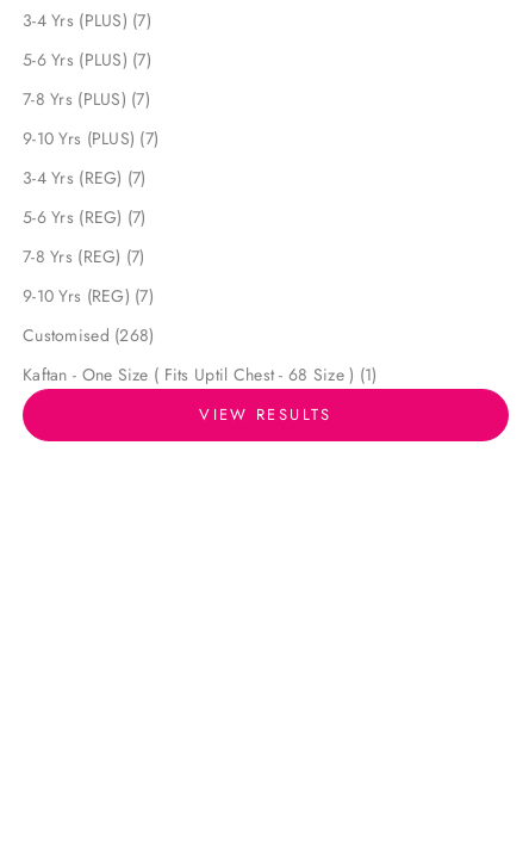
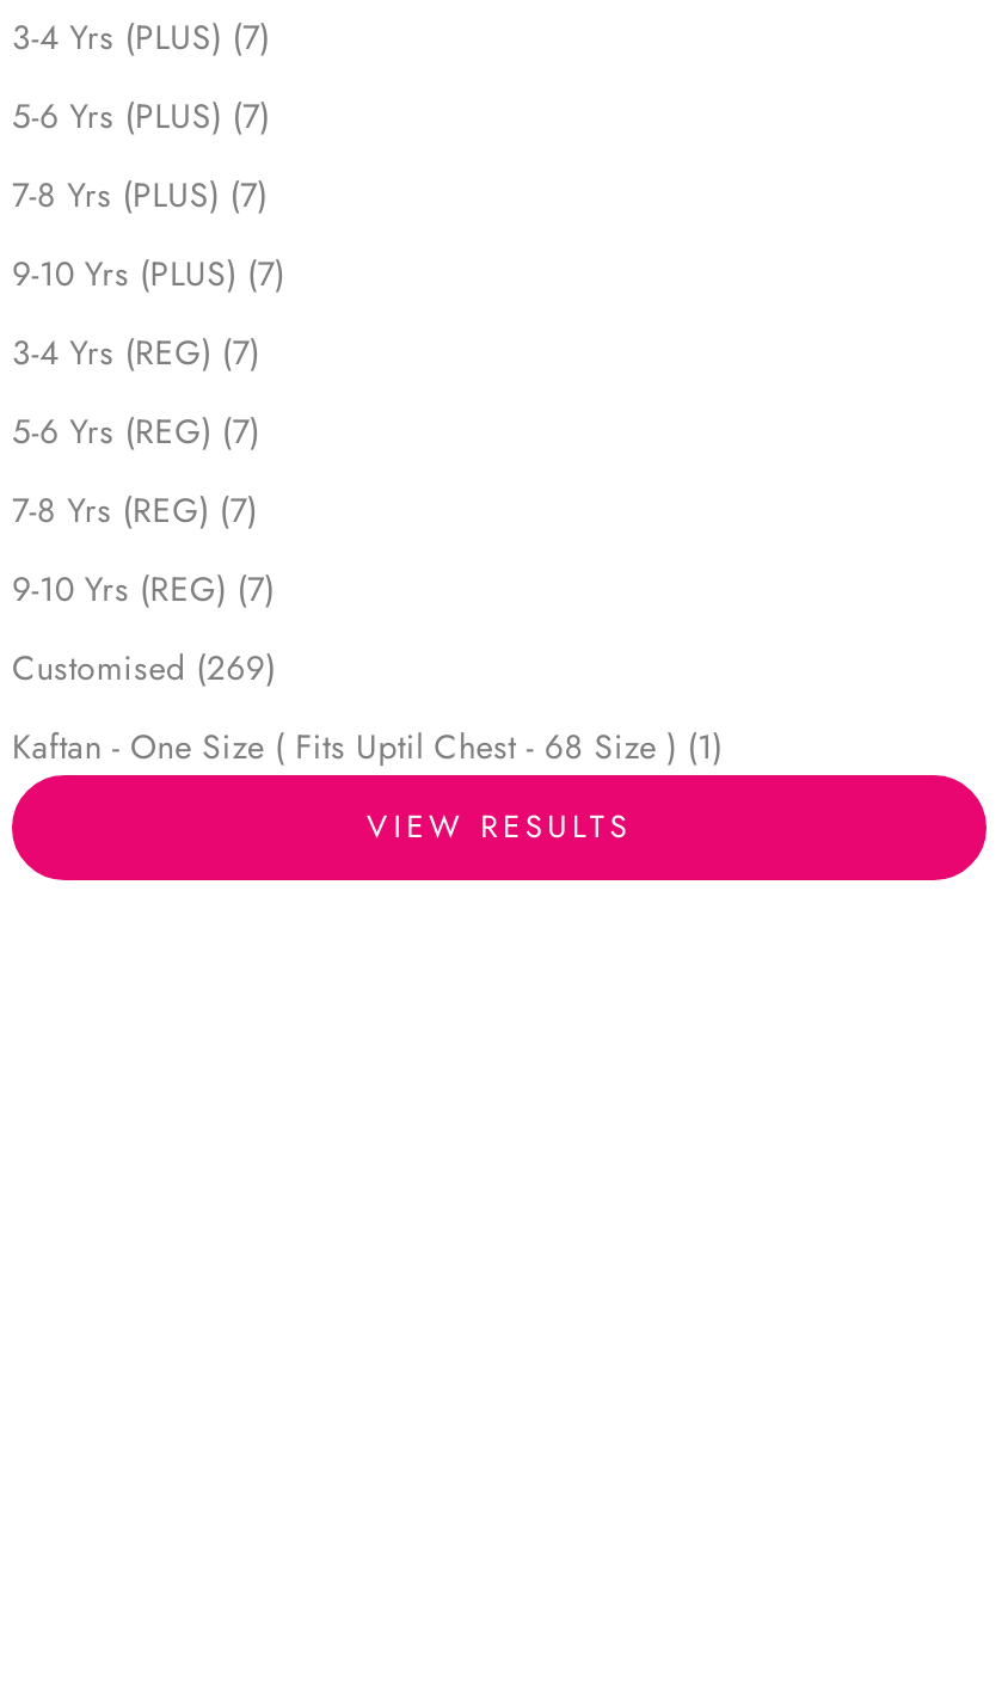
[23,323,154,347] Customised (268) -> [12,644,276,692] Customised (269)

